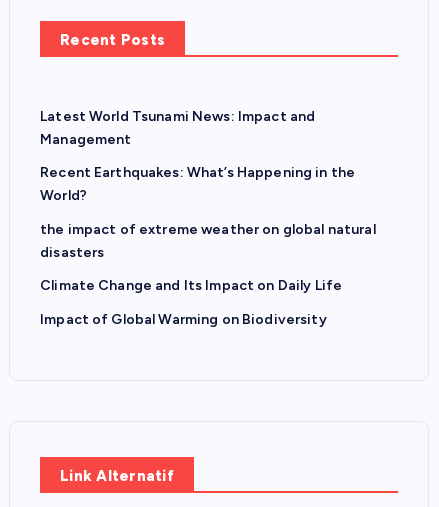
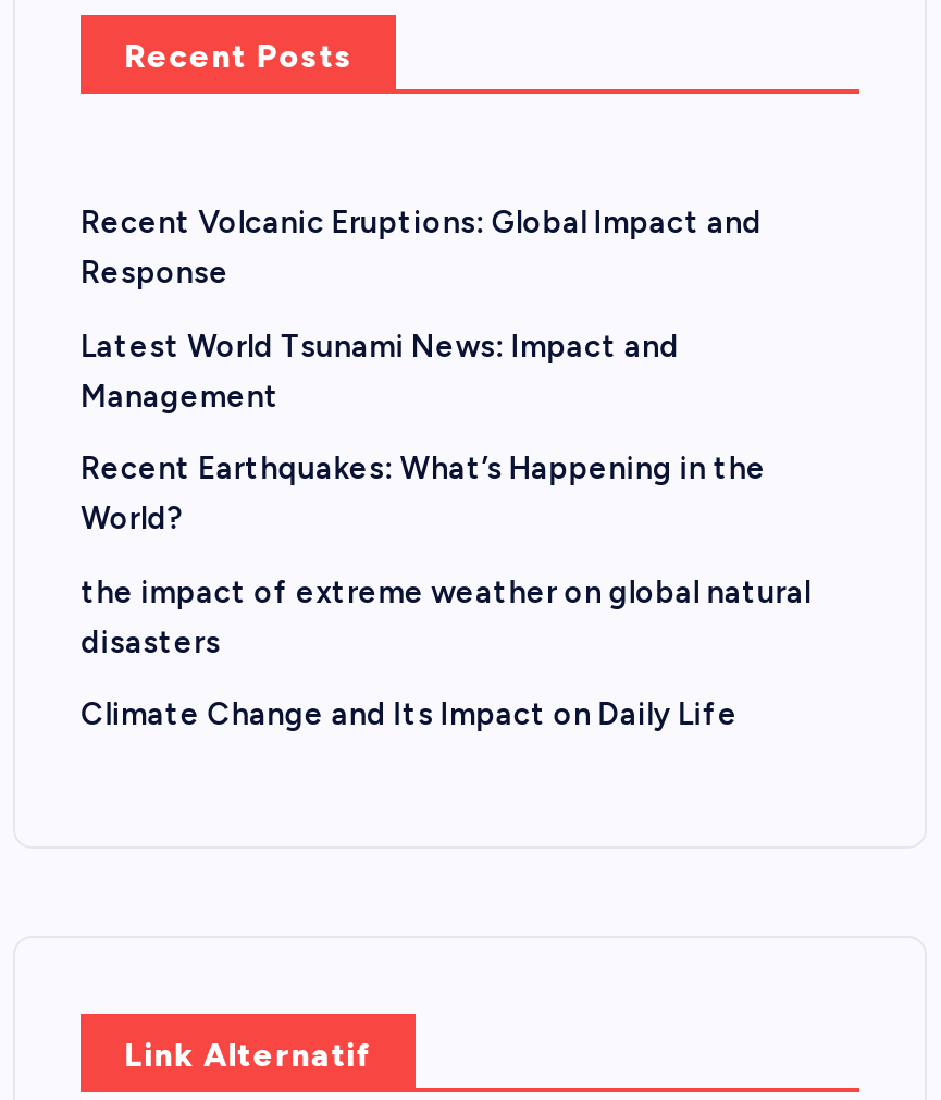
none -> [81,205,762,292] Recent Volcanic Eruptions: Global Impact and | Response
moved [40,108,376,295] -> [81,328,811,734]: Latest World Tsunami News: Impact and | Management | Recent Earthquakes: What’s Happening in the | World? | the impact of extreme weather on global natural | disasters | Climate Change and Its Impact on Daily Life
[40,311,327,328] Impact of Global Warming on Biodiversity -> none

